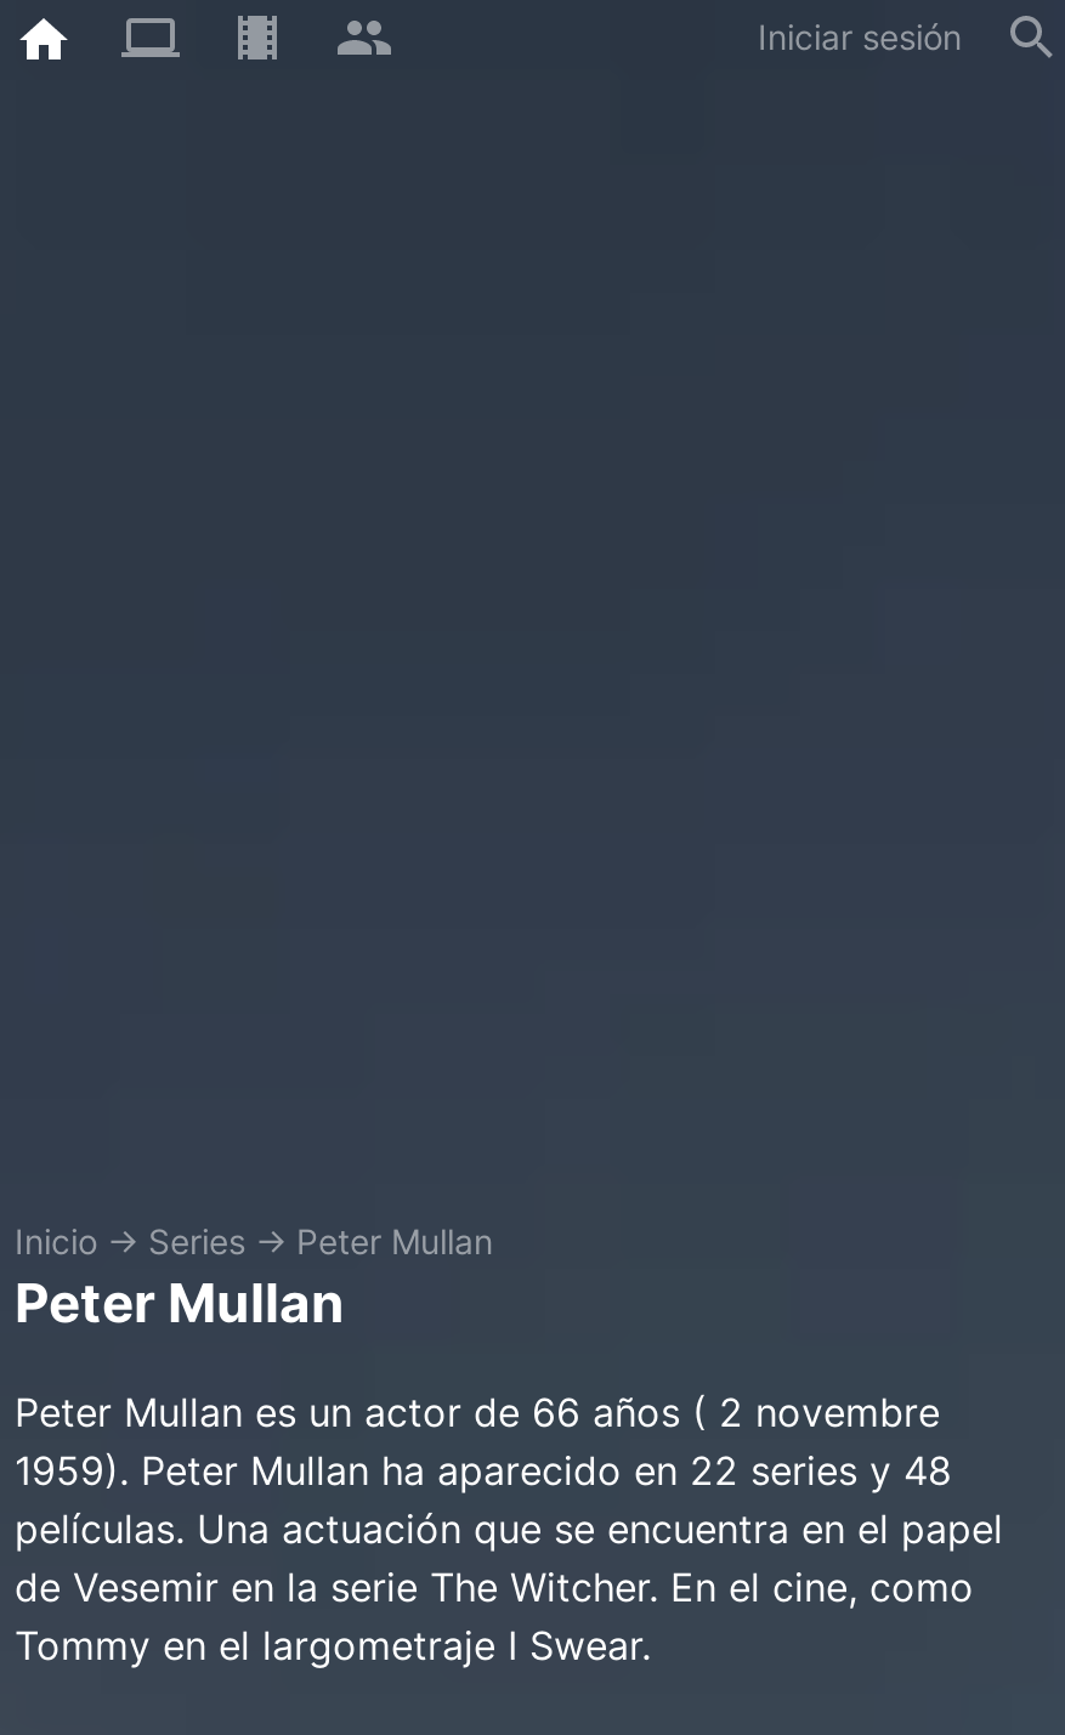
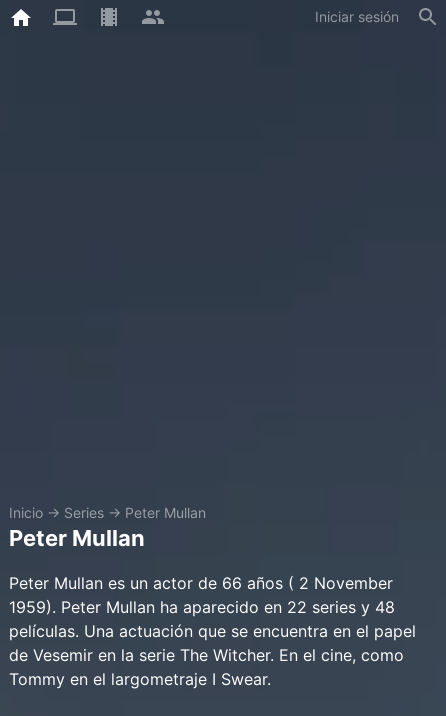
[15,1388,940,1436] Peter Mullan es un actor de 66 años ( 2 novembre -> [9,573,393,593] Peter Mullan es un actor de 66 años ( 2 November

